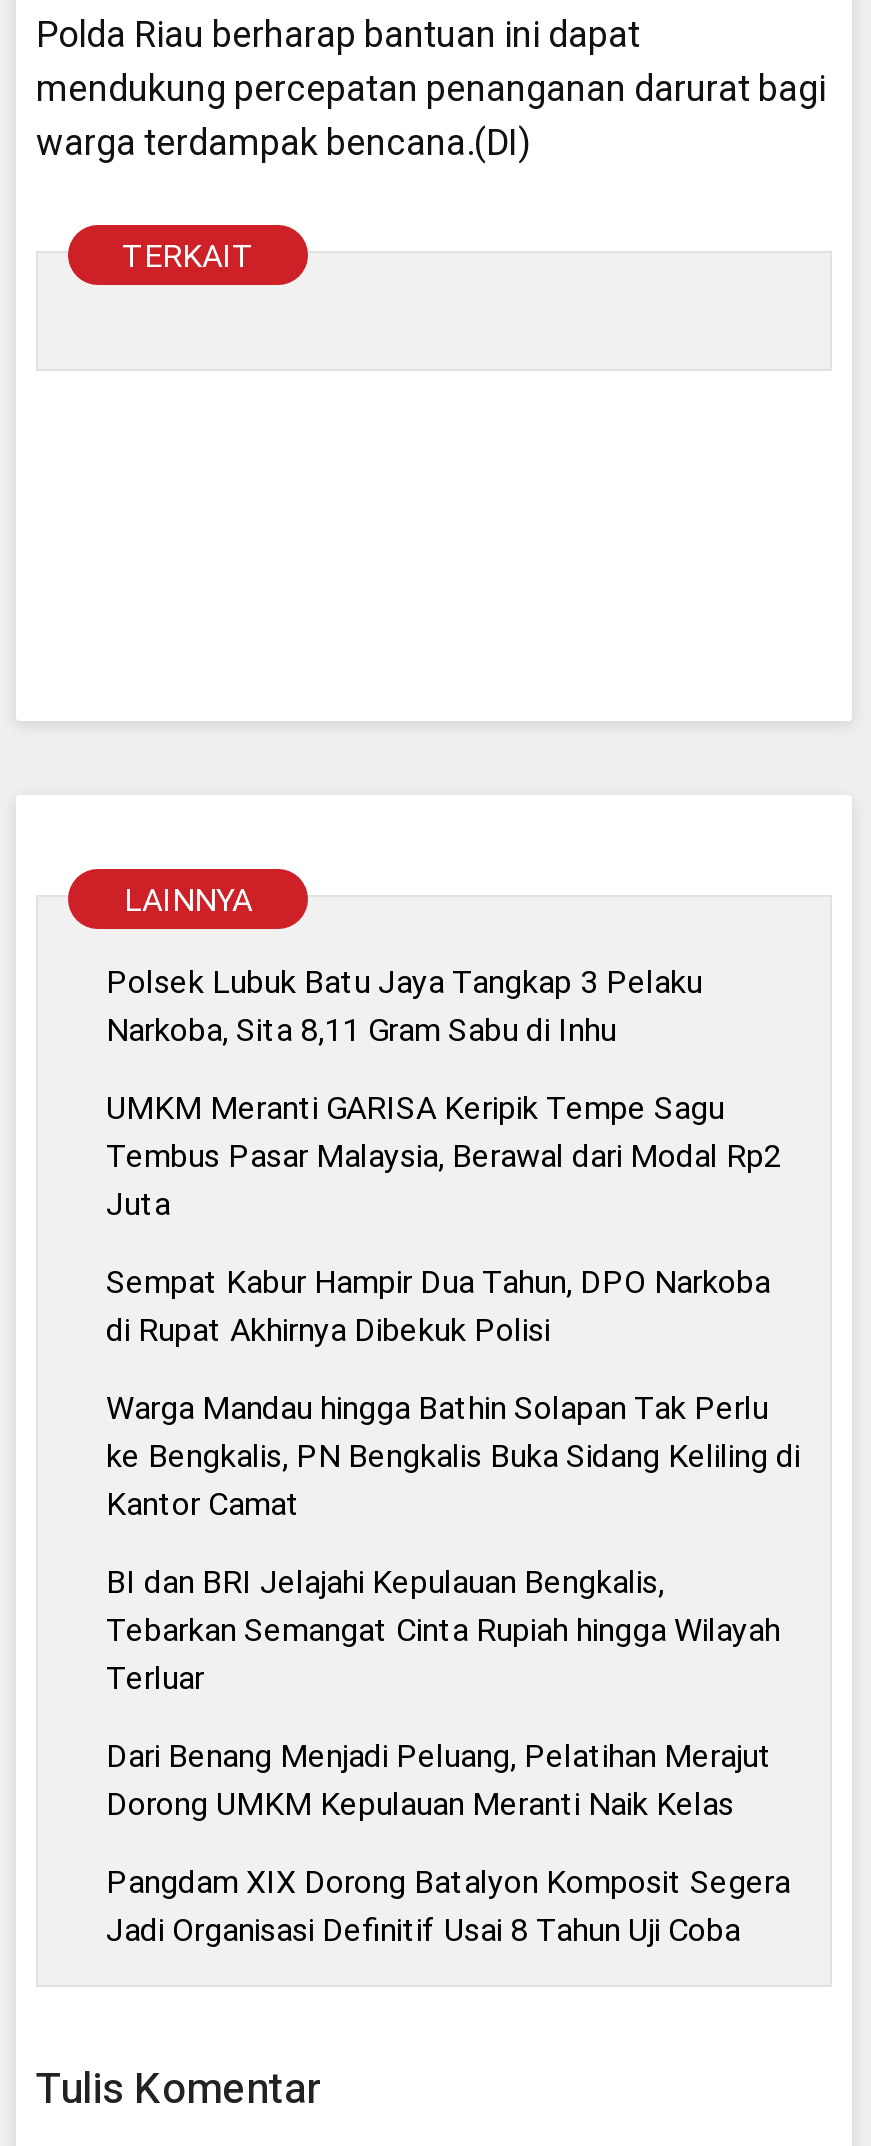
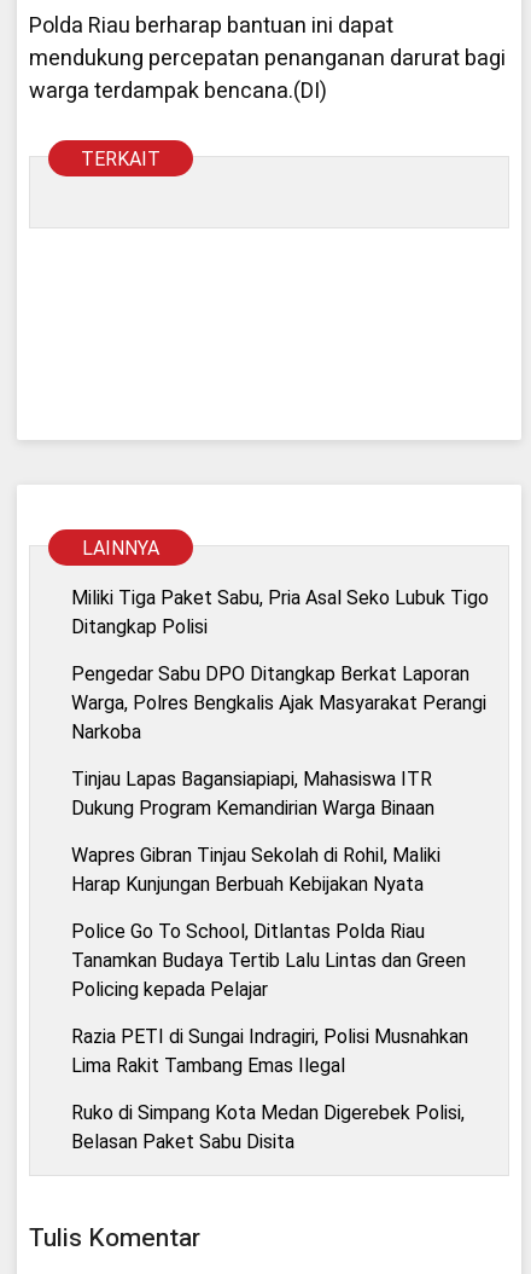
[106,964,702,1050] Polsek Lubuk Batu Jaya Tangkap 3 Pelaku | Narkoba, Sita 8,11 Gram Sabu di Inhu -> [71,587,489,639] Miliki Tiga Paket Sabu, Pria Asal Seko Lubuk Tigo | Ditangkap Polisi
[106,1090,782,1224] UMKM Meranti GARISA Keripik Tempe Sagu | Tembus Pasar Malaysia, Berawal dari Modal Rp2 | Juta -> [71,663,486,744] Pengedar Sabu DPO Ditangkap Berkat Laporan | Warga, Polres Bengkalis Ajak Masyarakat Perangi | Narkoba
[106,1264,770,1350] Sempat Kabur Hampir Dua Tahun, DPO Narkoba | di Rupat Akhirnya Dibekuk Polisi -> [71,768,434,820] Tinjau Lapas Bagansiapiapi, Mahasiswa ITR | Dukung Program Kemandirian Warga Binaan
[106,1390,800,1524] Warga Mandau hingga Bathin Solapan Tak Perlu | ke Bengkalis, PN Bengkalis Buka Sidang Keliling di | Kantor Camat -> [71,844,440,896] Wapres Gibran Tinjau Sekolah di Rohil, Maliki | Harap Kunjungan Berbuah Kebijakan Nyata
[106,1564,780,1698] BI dan BRI Jelajahi Kepulauan Bengkalis, | Tebarkan Semangat Cinta Rupiah hingga Wilayah | Terluar -> [71,920,466,1001] Police Go To School, Ditlantas Polda Riau | Tanamkan Budaya Tertib Lalu Lintas dan Green | Policing kepada Pelajar
[106,1738,772,1824] Dari Benang Menjadi Peluang, Pelatihan Merajut | Dorong UMKM Kepulauan Meranti Naik Kelas -> [71,1025,468,1077] Razia PETI di Sungai Indragiri, Polisi Musnahkan | Lima Rakit Tambang Emas Ilegal
[106,1864,790,1950] Pangdam XIX Dorong Batalyon Komposit Segera | Jadi Organisasi Definitif Usai 8 Tahun Uji Coba -> [71,1102,465,1153] Ruko di Simpang Kota Medan Digerebek Polisi, | Belasan Paket Sabu Disita

